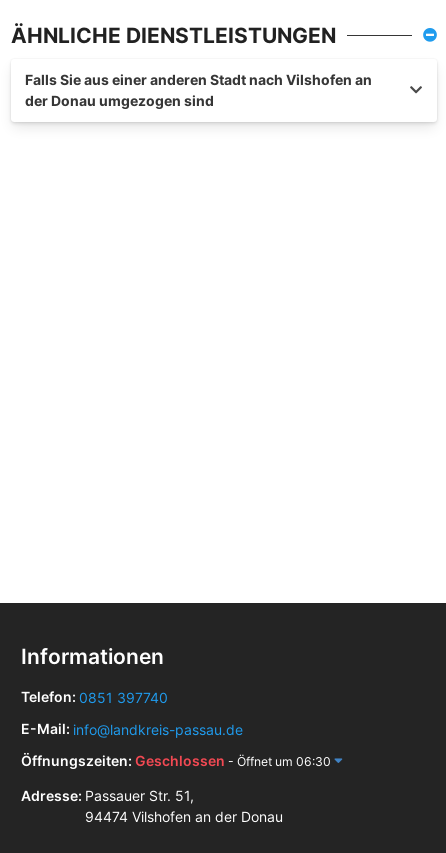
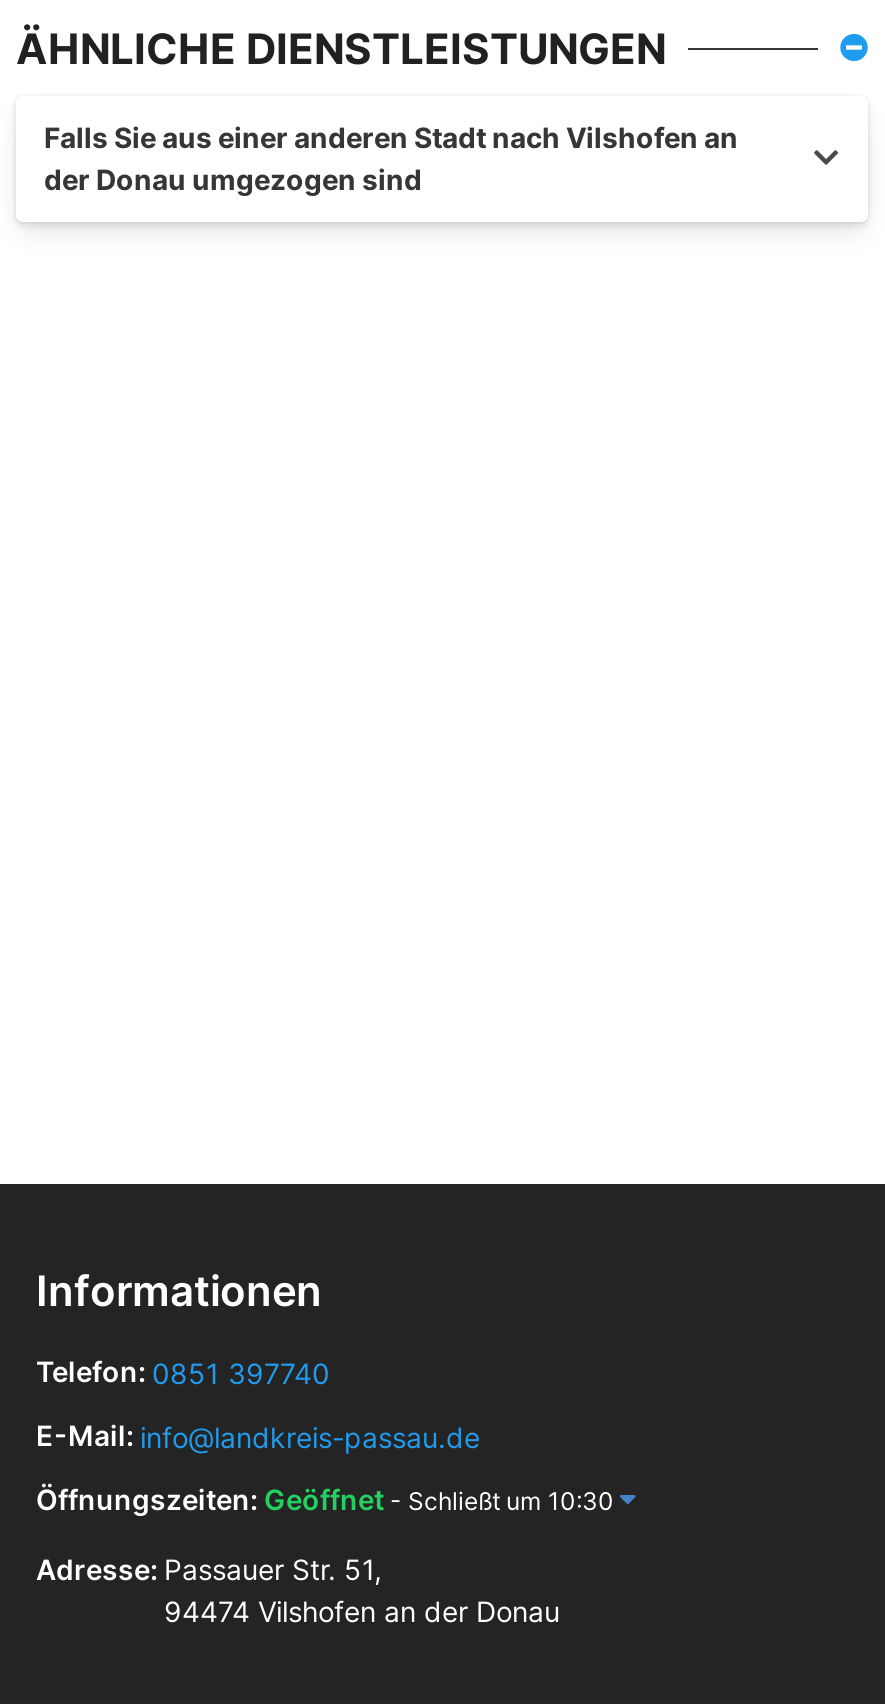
[21,752,331,769] Öffnungszeiten: Geschlossen - Öffnet um 06:30 -> [36,1482,614,1516] Öffnungszeiten: Geöffnet - Schließt um 10:30

